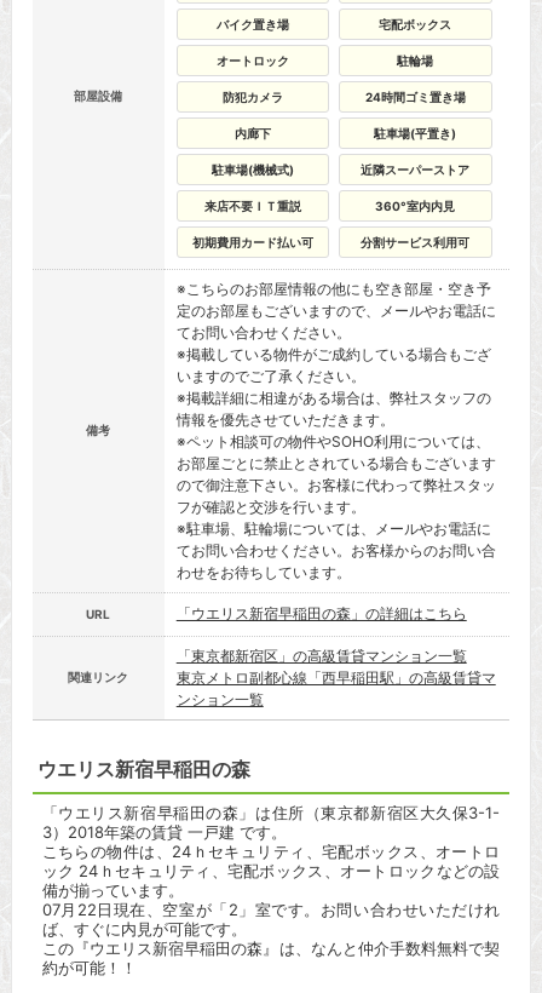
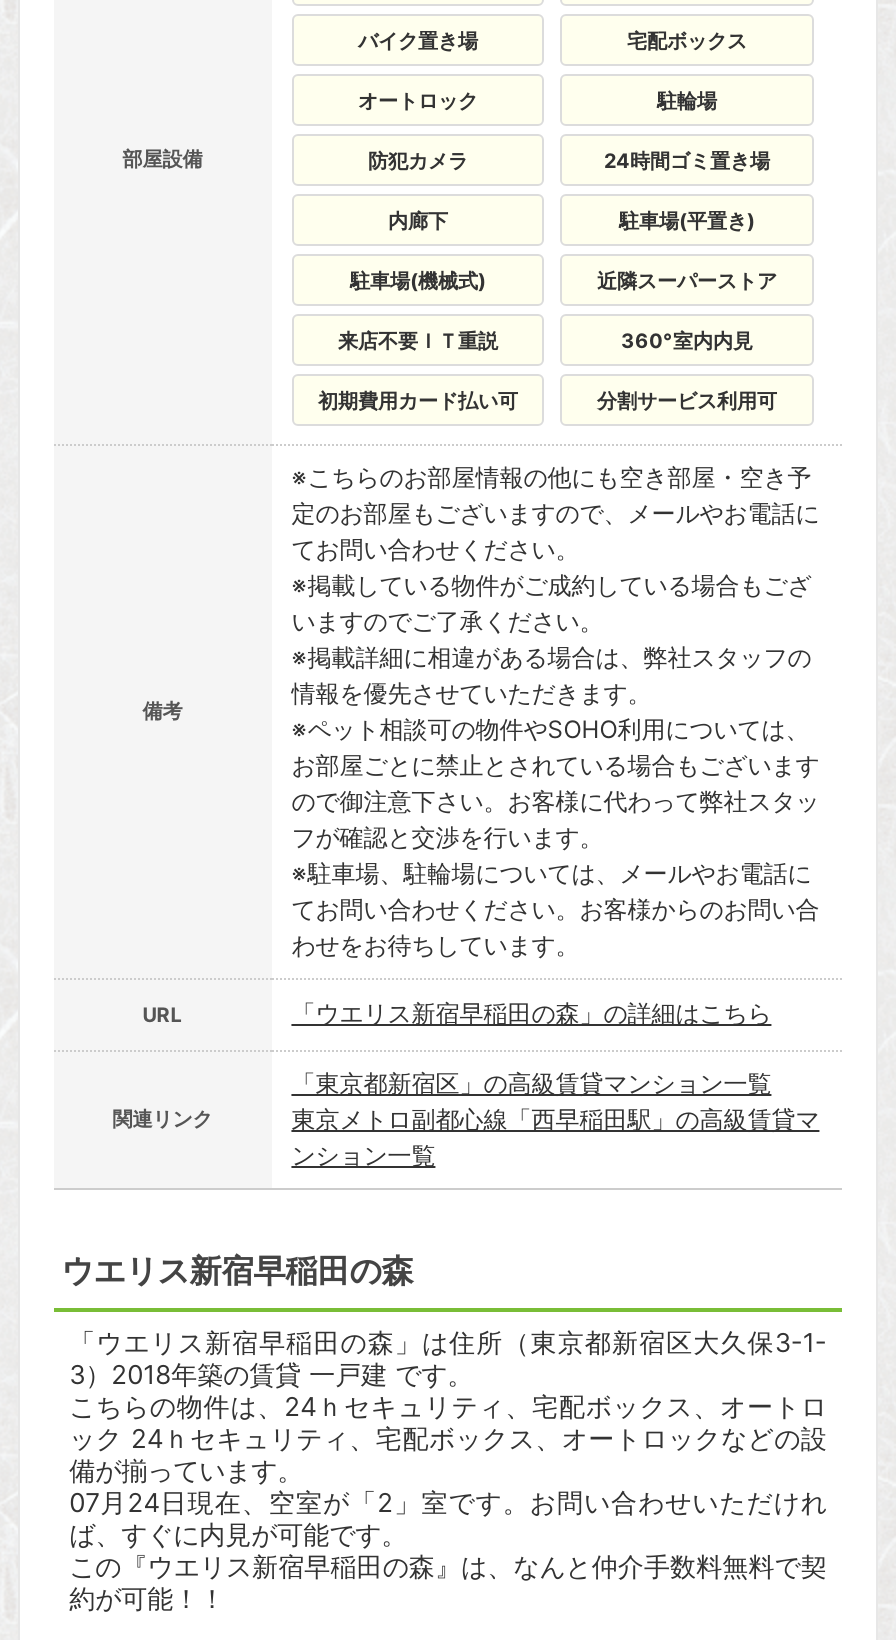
[42,900,500,919] 07月22日現在、空室が「2」室です。お問い合わせいただけれ -> [69,1486,827,1518] 07月24日現在、空室が「2」室です。お問い合わせいただけれ

